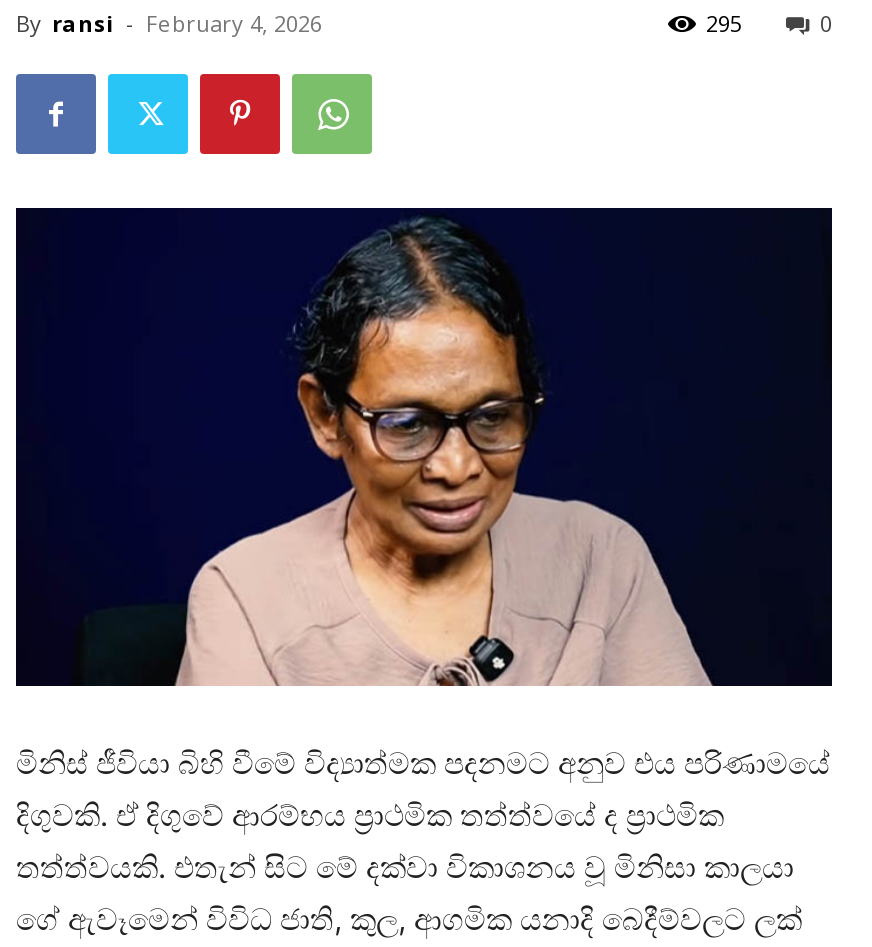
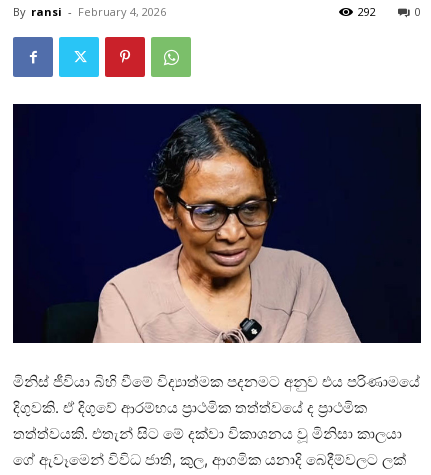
[706,8,742,38] 295 -> [358,4,376,19] 292

